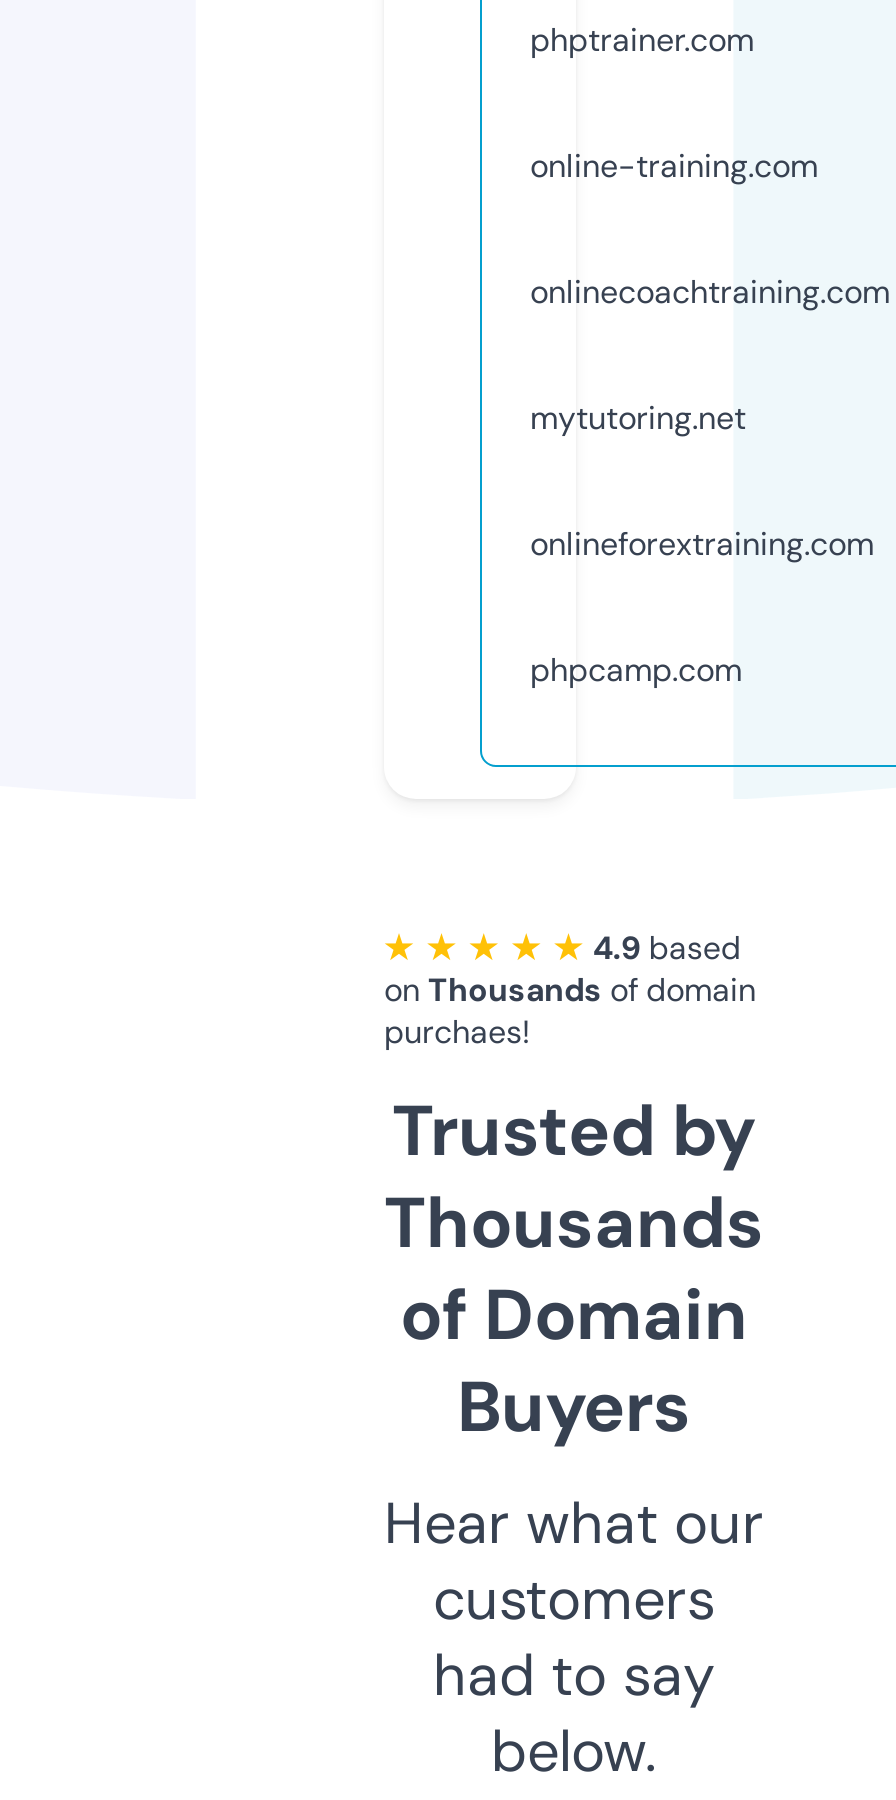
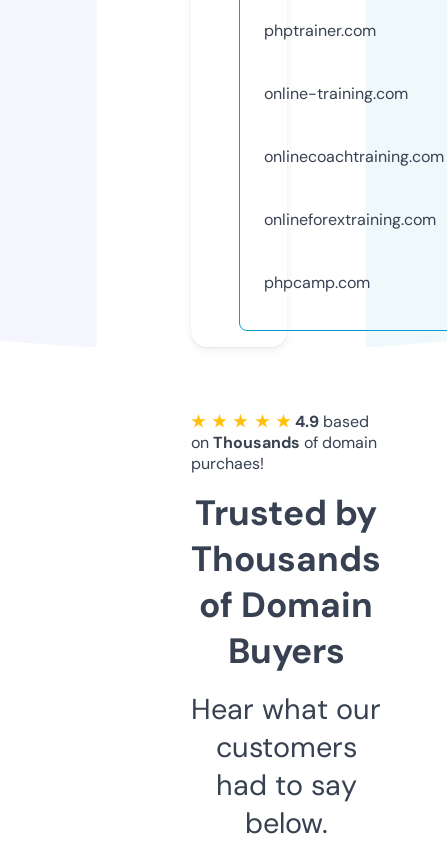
[530,397,746,439] mytutoring.net -> none

